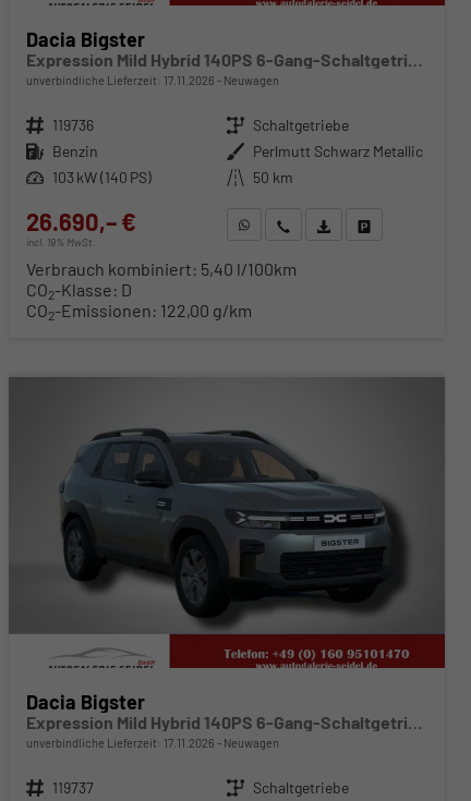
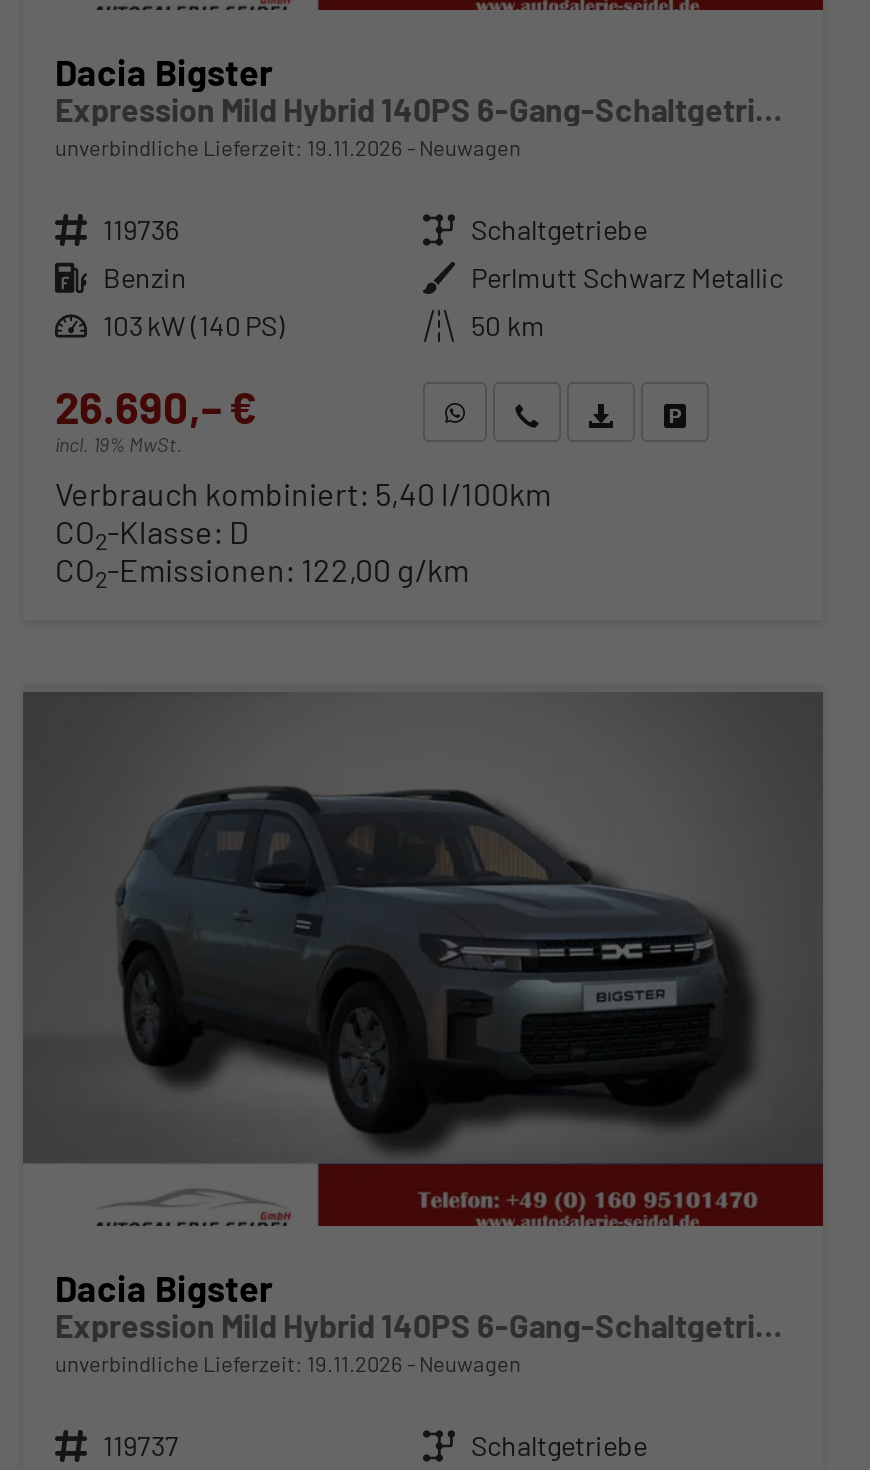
[26,73,279,88] unverbindliche Lieferzeit: 17.11.2026 Neuwagen -> [55,135,521,161] unverbindliche Lieferzeit: 19.11.2026 Neuwagen
[26,736,279,750] unverbindliche Lieferzeit: 17.11.2026 Neuwagen -> [55,1350,521,1376] unverbindliche Lieferzeit: 19.11.2026 Neuwagen

